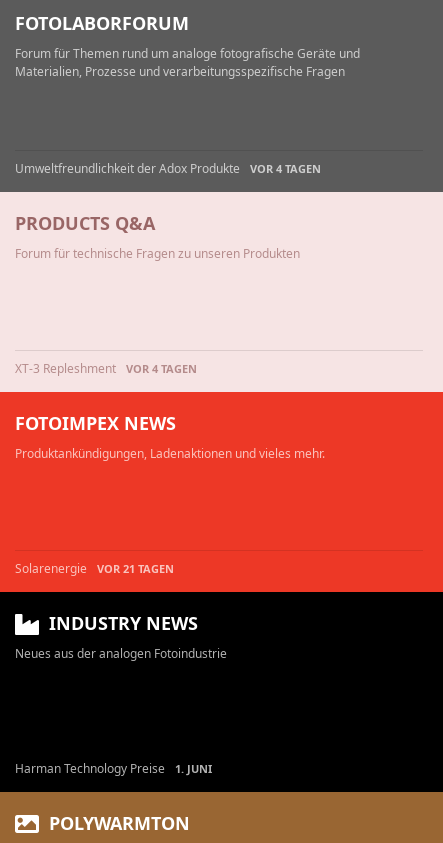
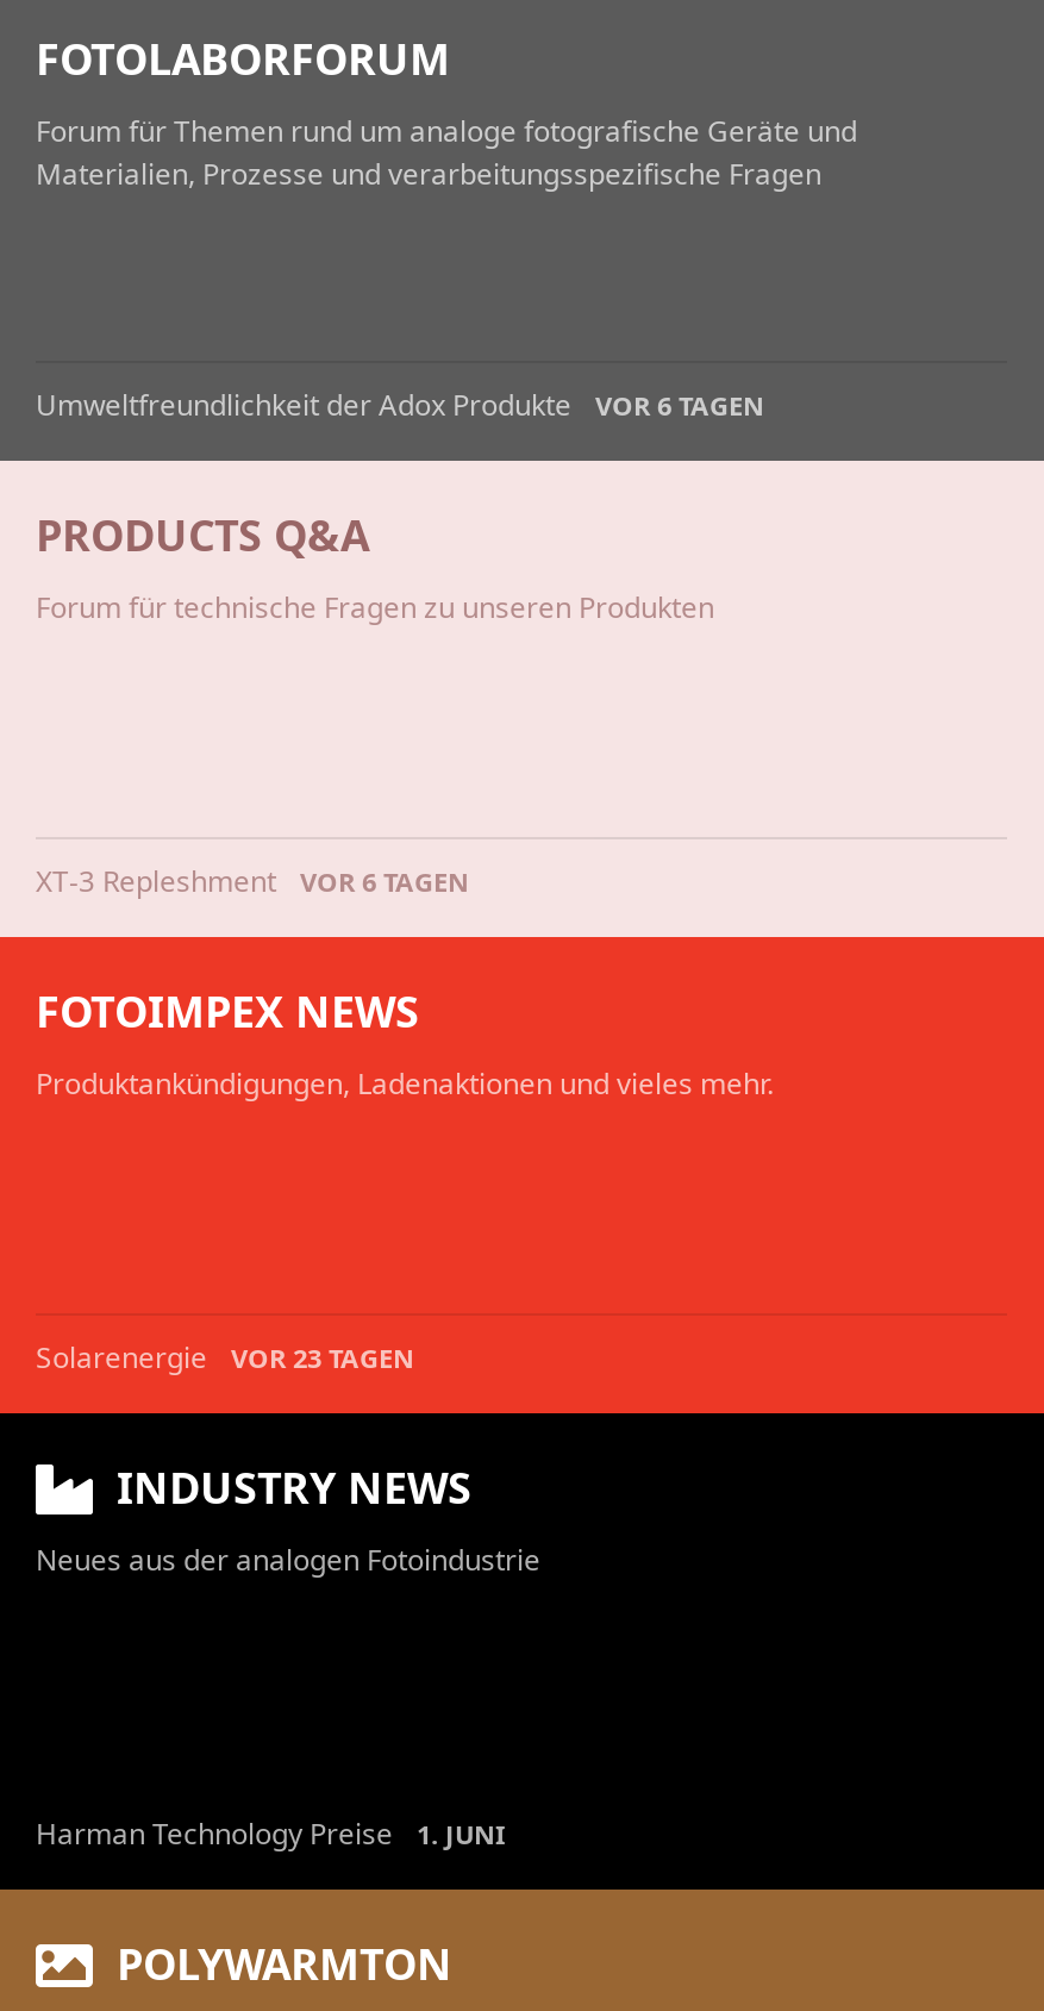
[15,160,321,177] Umweltfreundlichkeit der Adox Produkte VOR 4 TAGEN -> [36,385,764,426] Umweltfreundlichkeit der Adox Produkte VOR 6 TAGEN
[15,360,197,377] XT-3 Repleshment VOR 4 TAGEN -> [36,861,469,902] XT-3 Repleshment VOR 6 TAGEN
[15,560,174,577] Solarenergie VOR 21 TAGEN -> [36,1338,414,1378] Solarenergie VOR 23 TAGEN

